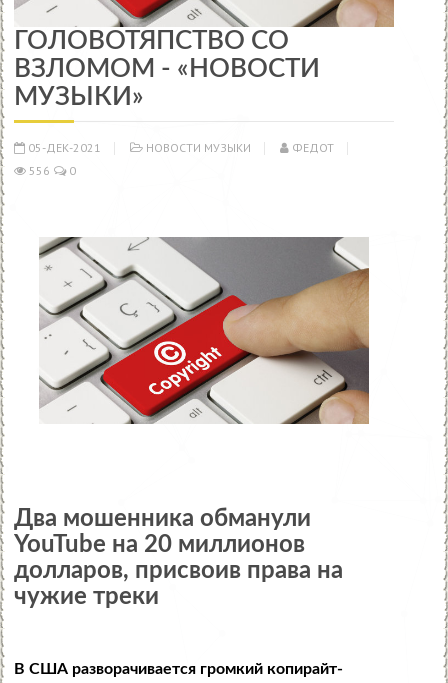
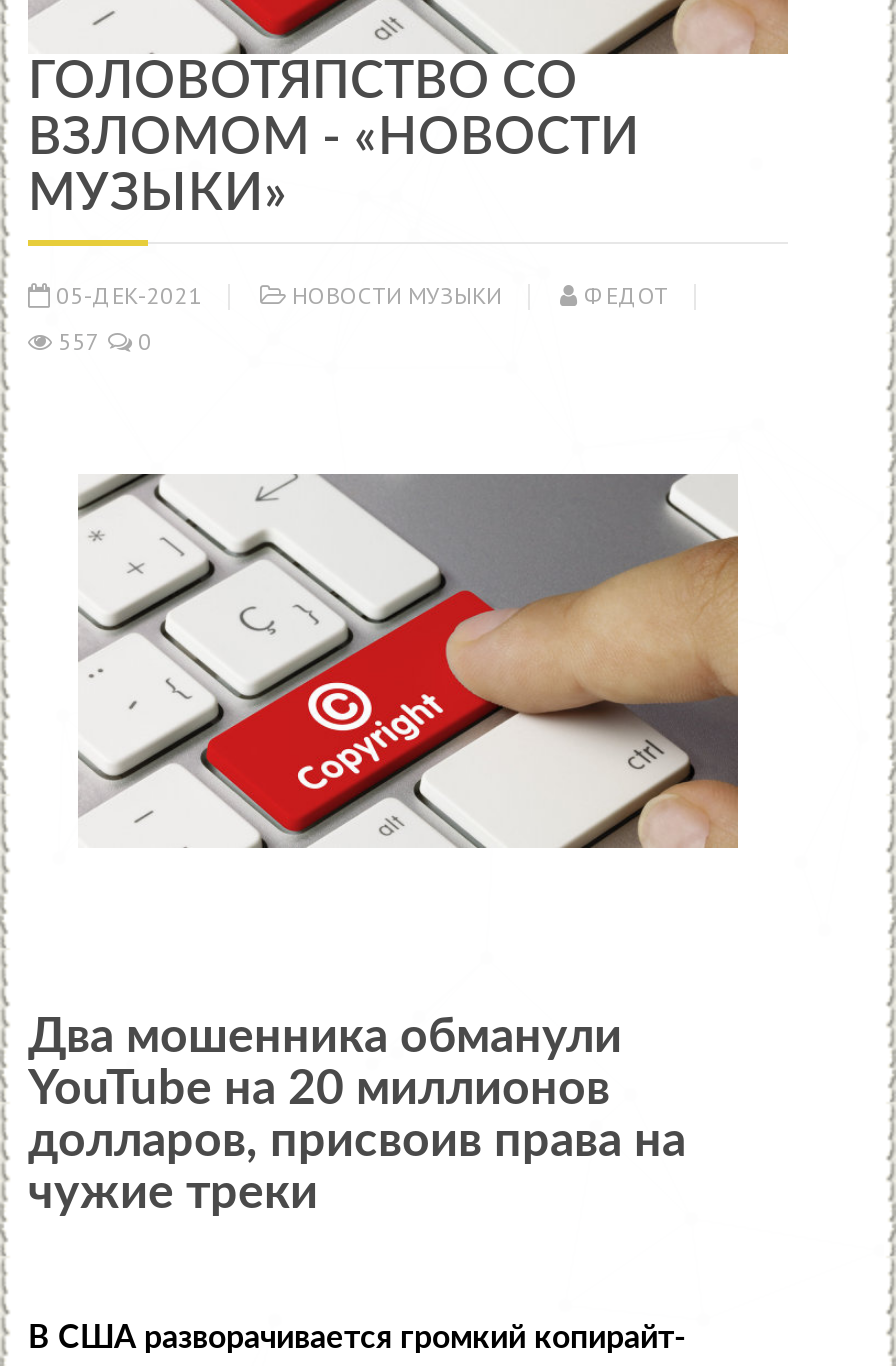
[26,163,76,178] 556 0 -> [52,327,152,357] 557 0

